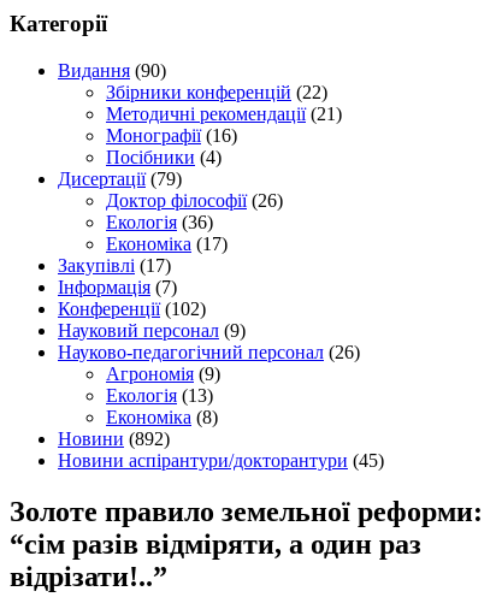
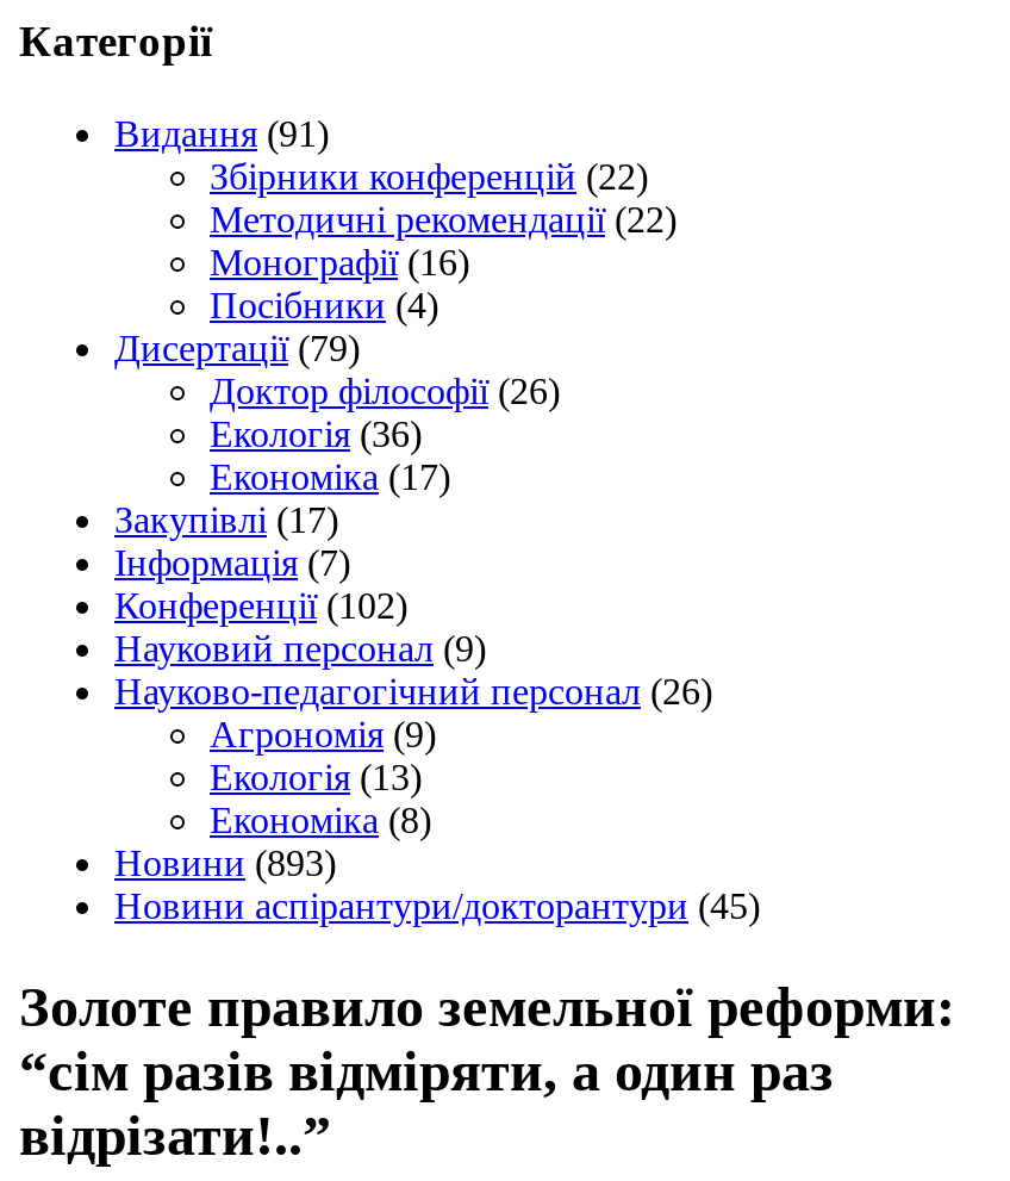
[58,60,166,80] Видання (90) -> [114,112,329,153] Видання (91)
[106,103,342,123] Методичні рекомендації (21) -> [210,198,677,239] Методичні рекомендації (22)
[58,428,170,448] Новини (892) -> [114,842,336,882] Новини (893)

